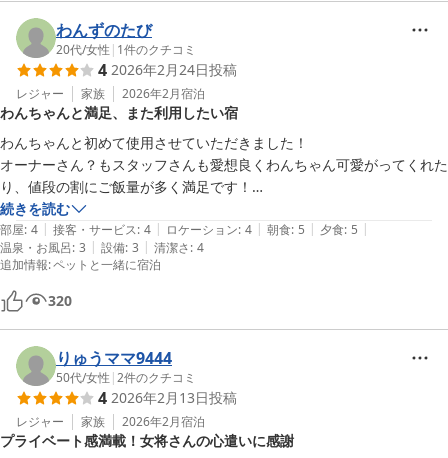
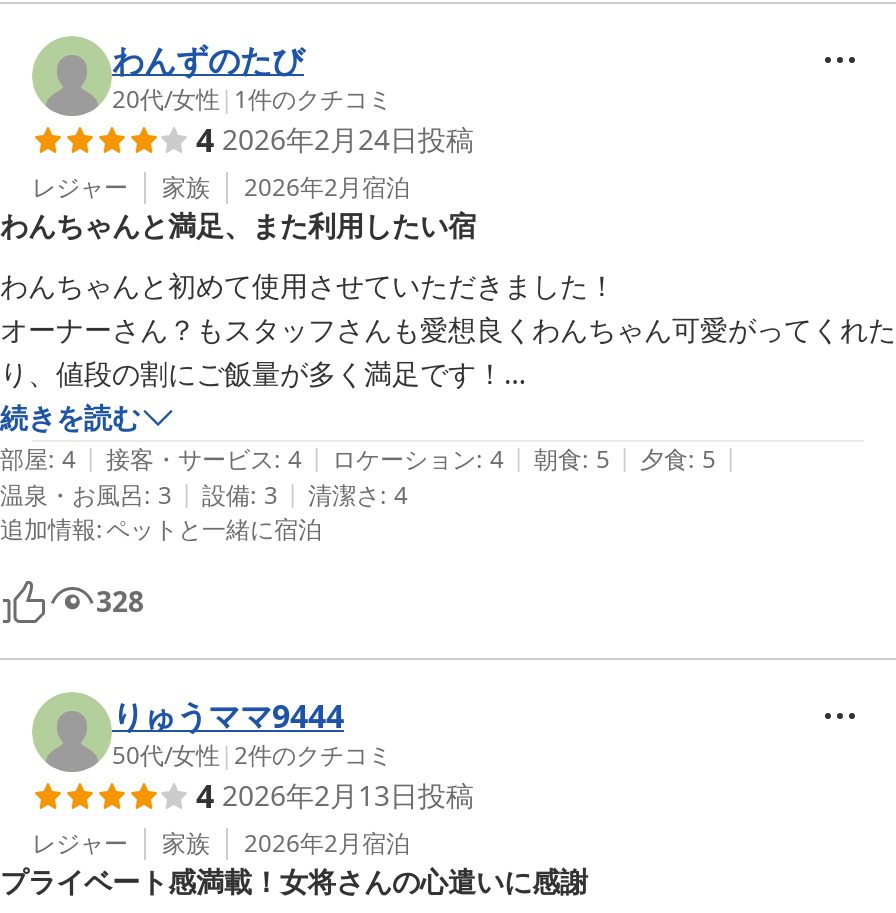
[48,291,72,310] 320 -> [96,582,144,620] 328

